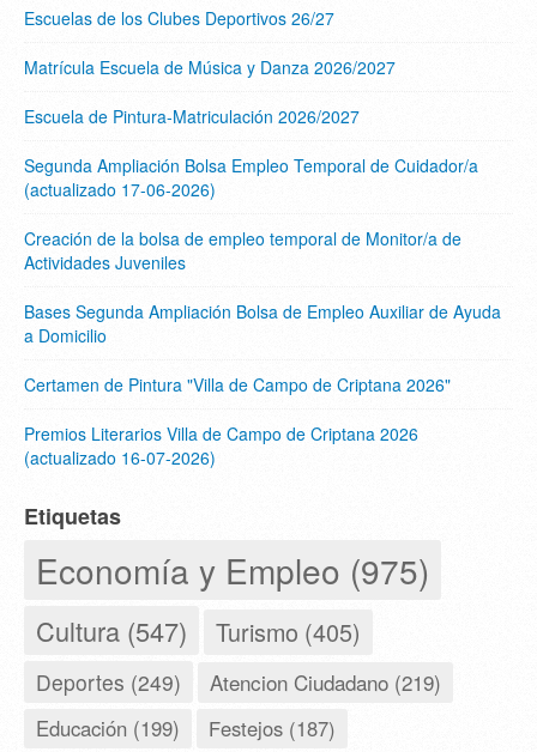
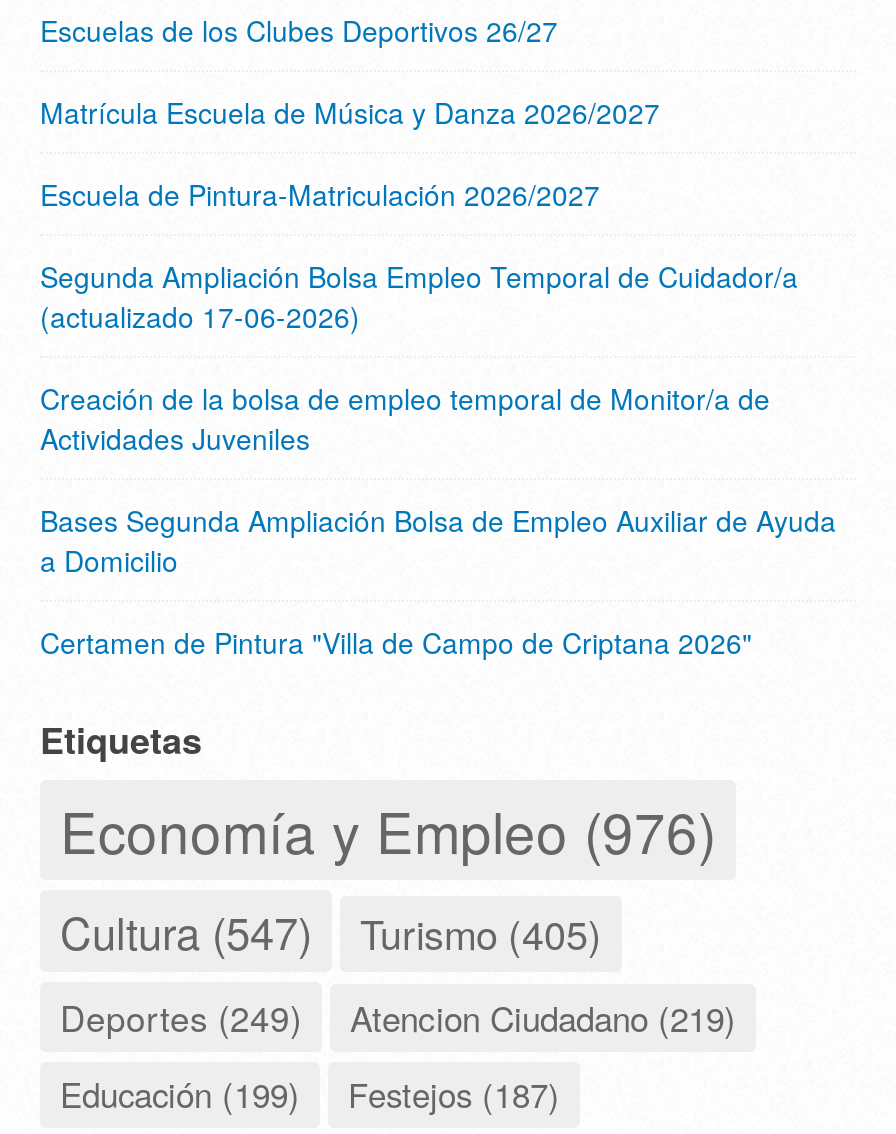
[24,421,418,469] Premios Literarios Villa de Campo de Criptana 2026 | (actualizado 16-07-2026) -> none
[36,546,429,593] Economía y Empleo (975) -> [60,789,716,869] Economía y Empleo (976)

